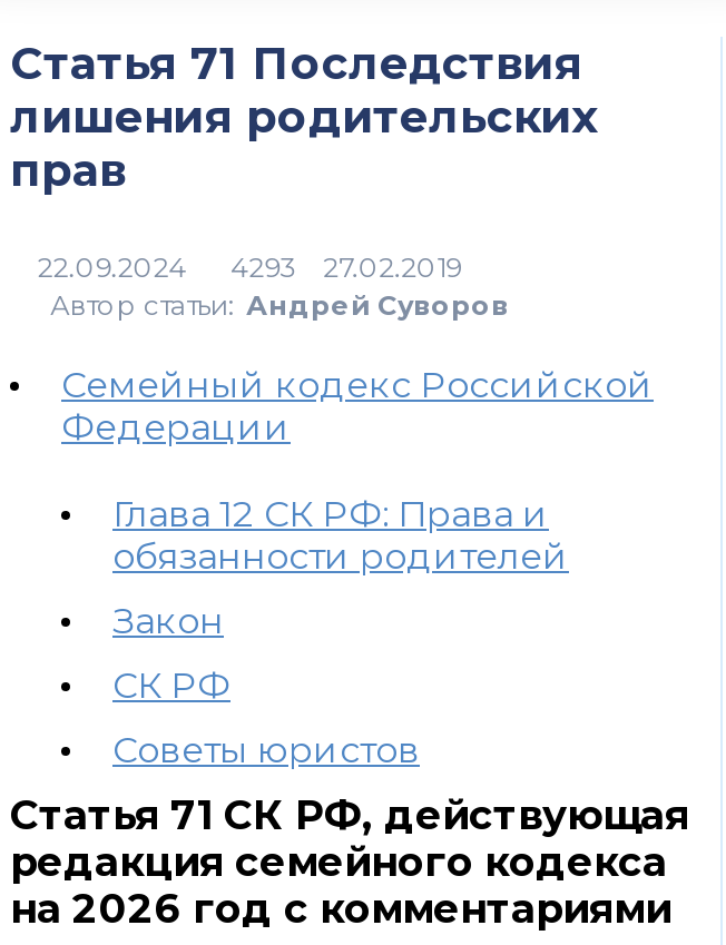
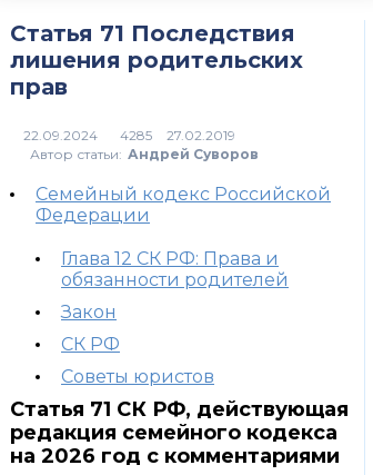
[224,250,296,284] 4293 -> [117,127,152,144] 4285

